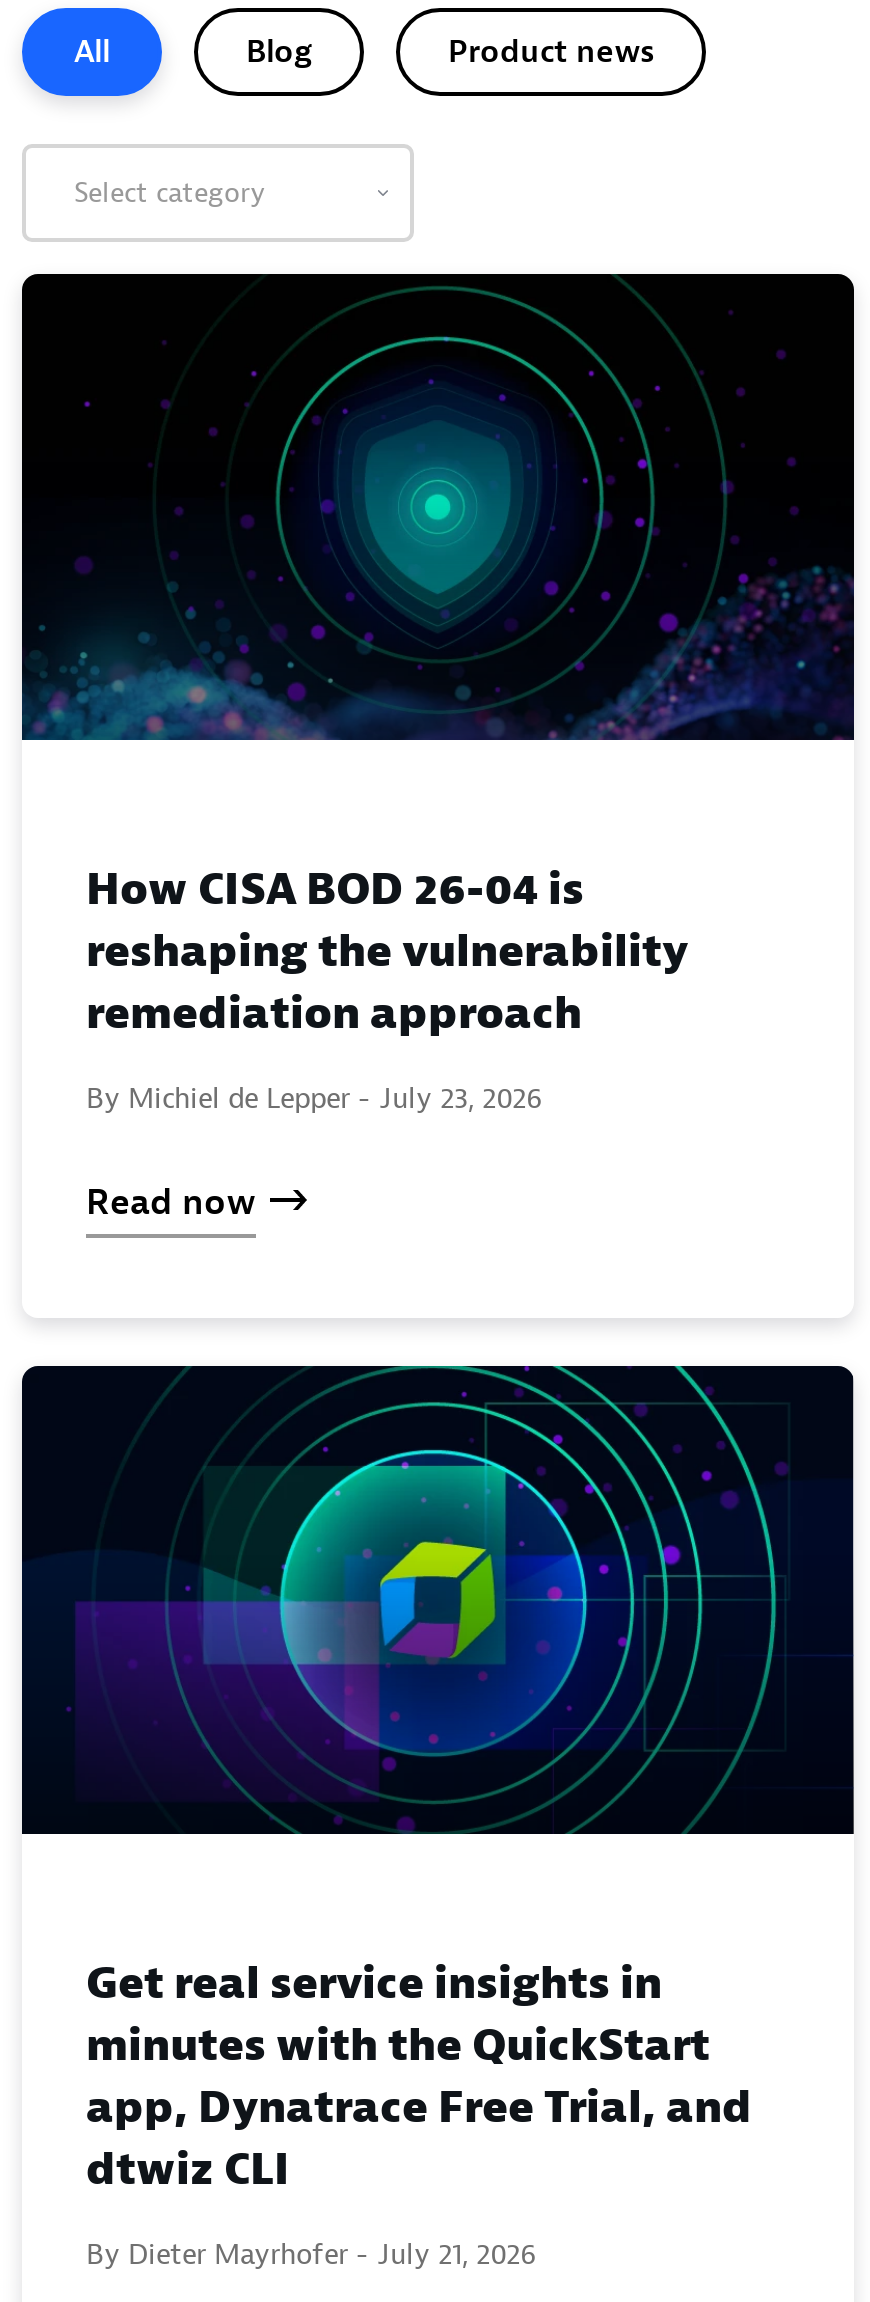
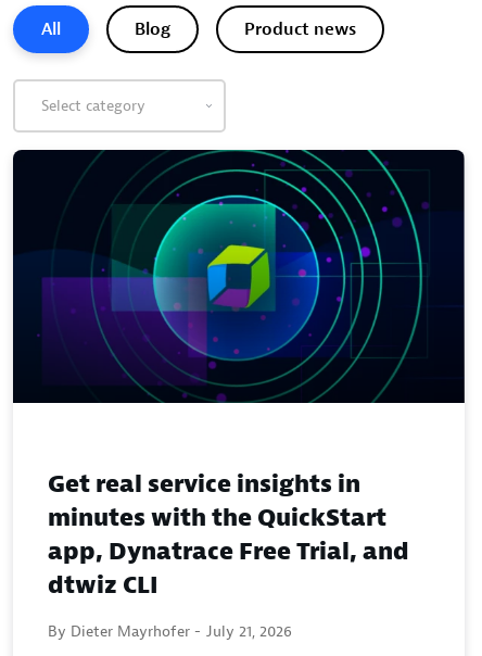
[22,272,856,740] [image] -> none
[86,862,688,1226] How CISA BOD 26-04 is | reshaping the vulnerability | remediation approach | By Michiel de Lepper - July 23, 2026 | Read now -> none

